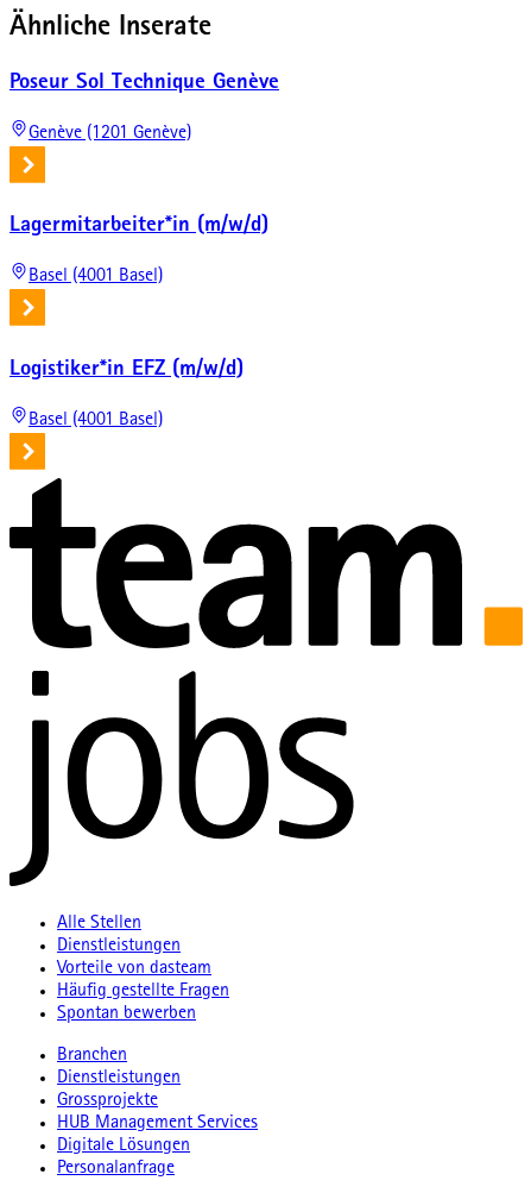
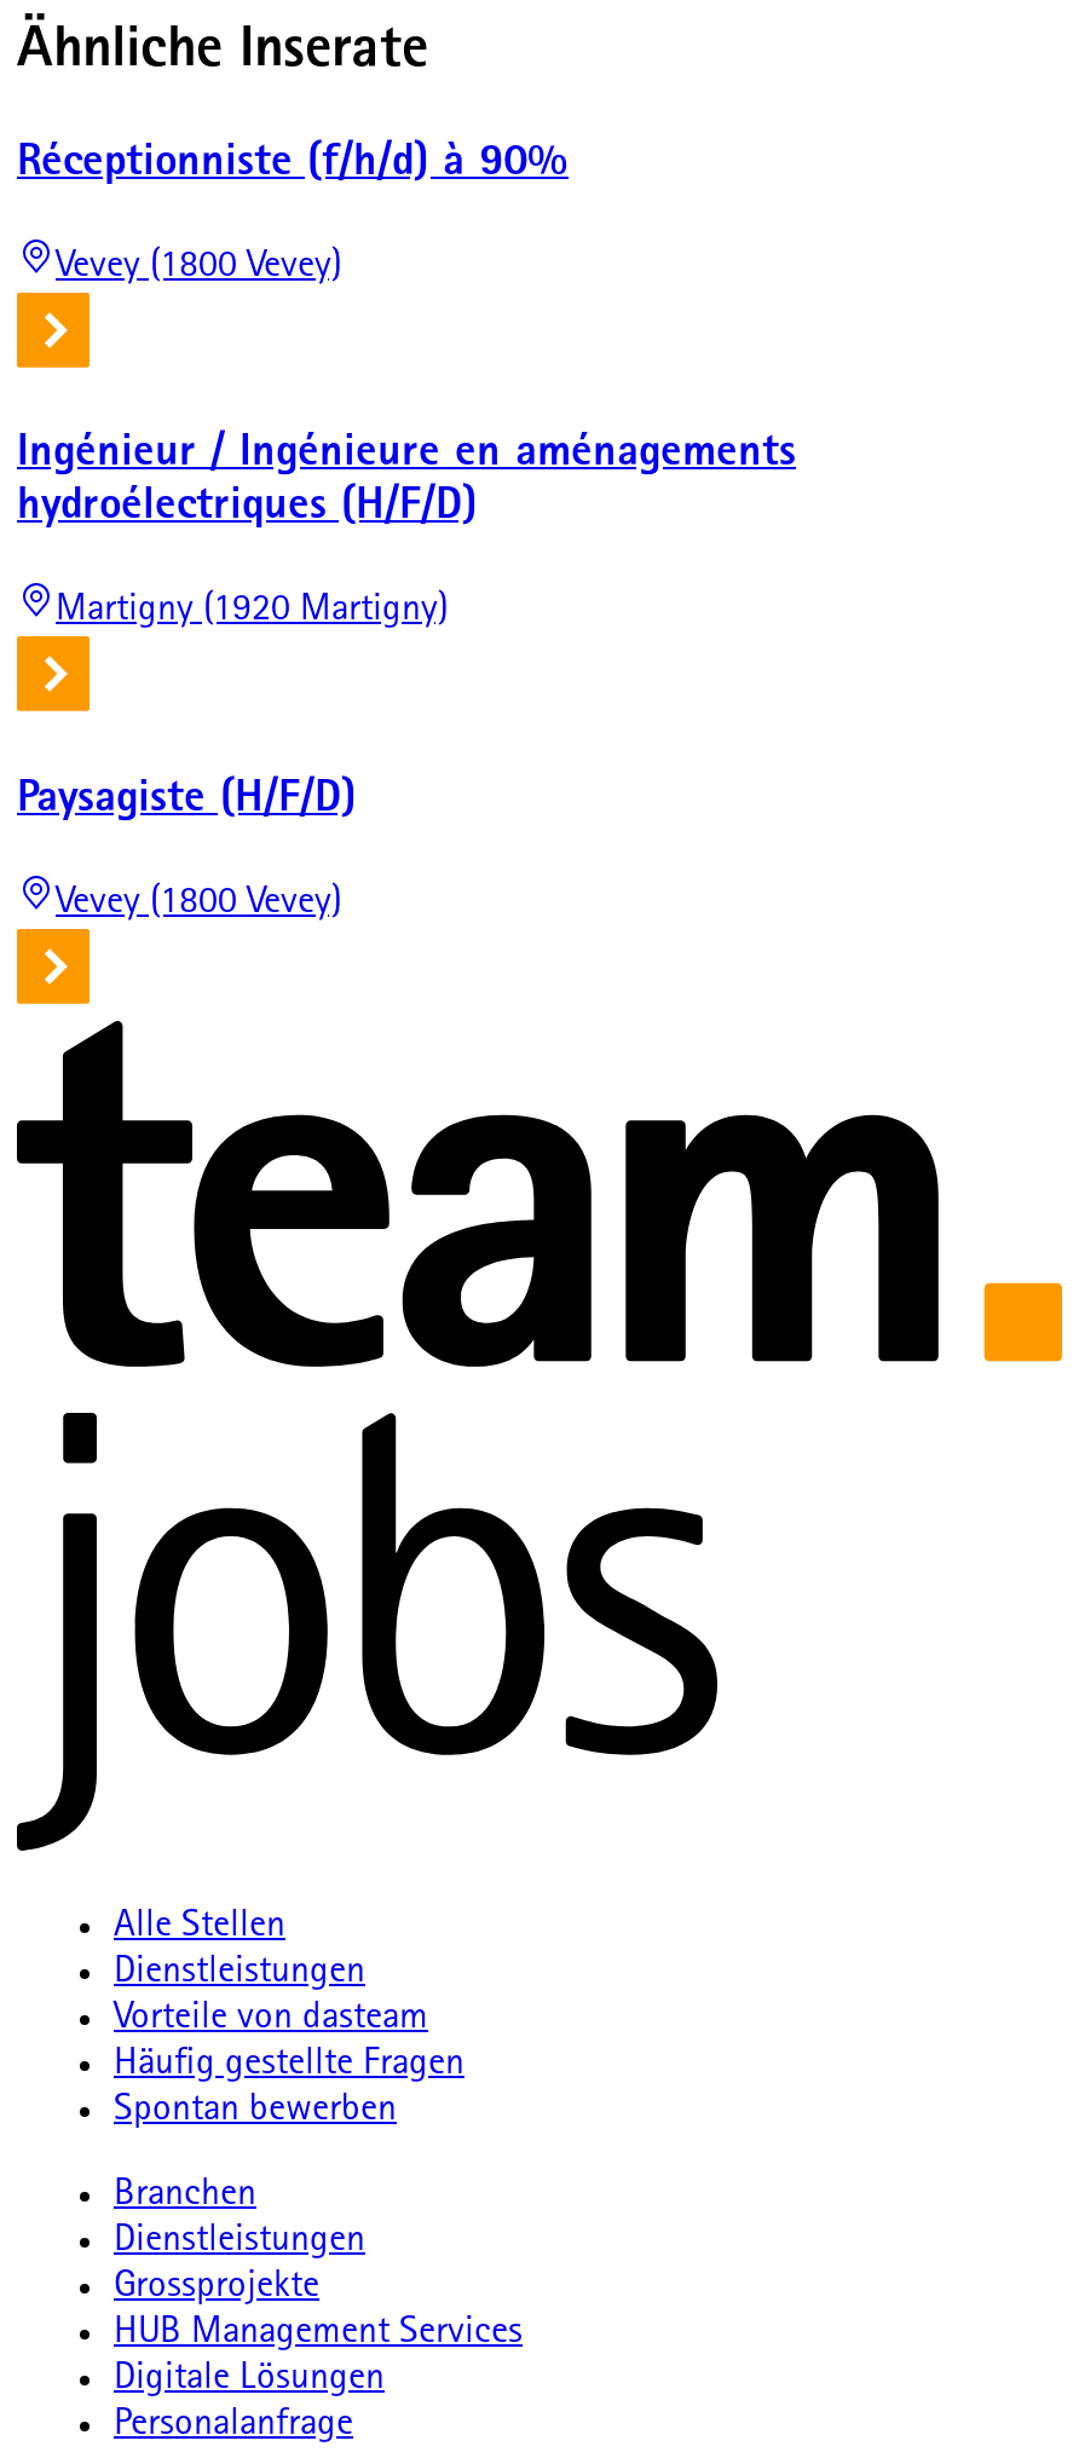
[10,72,279,94] Poseur Sol Technique Genève -> [17,142,569,186] Réceptionniste (f/h/d) à 90%
[29,125,191,144] Genève (1201 Genève) -> [56,248,341,287] Vevey (1800 Vevey)
[10,216,268,237] Lagermitarbeiter*in (m/w/d) -> [17,434,796,531] Ingénieur / Ingénieure en aménagements | hydroélectriques (H/F/D)
[29,268,163,287] Basel (4001 Basel) -> [56,593,448,632] Martigny (1920 Martigny)
[10,359,244,380] Logistiker*in EFZ (m/w/d) -> [17,779,356,822] Paysagiste (H/F/D)
[29,411,163,430] Basel (4001 Basel) -> [56,884,341,923] Vevey (1800 Vevey)

